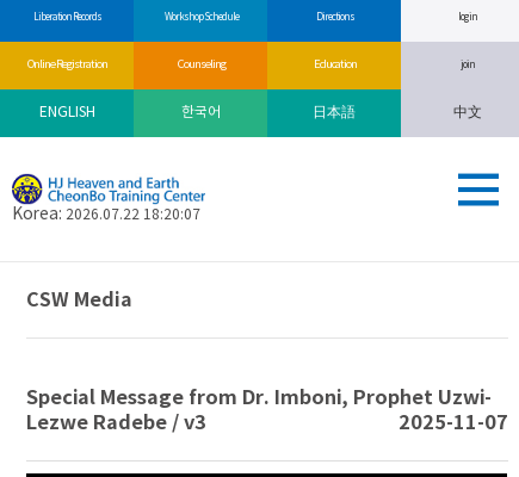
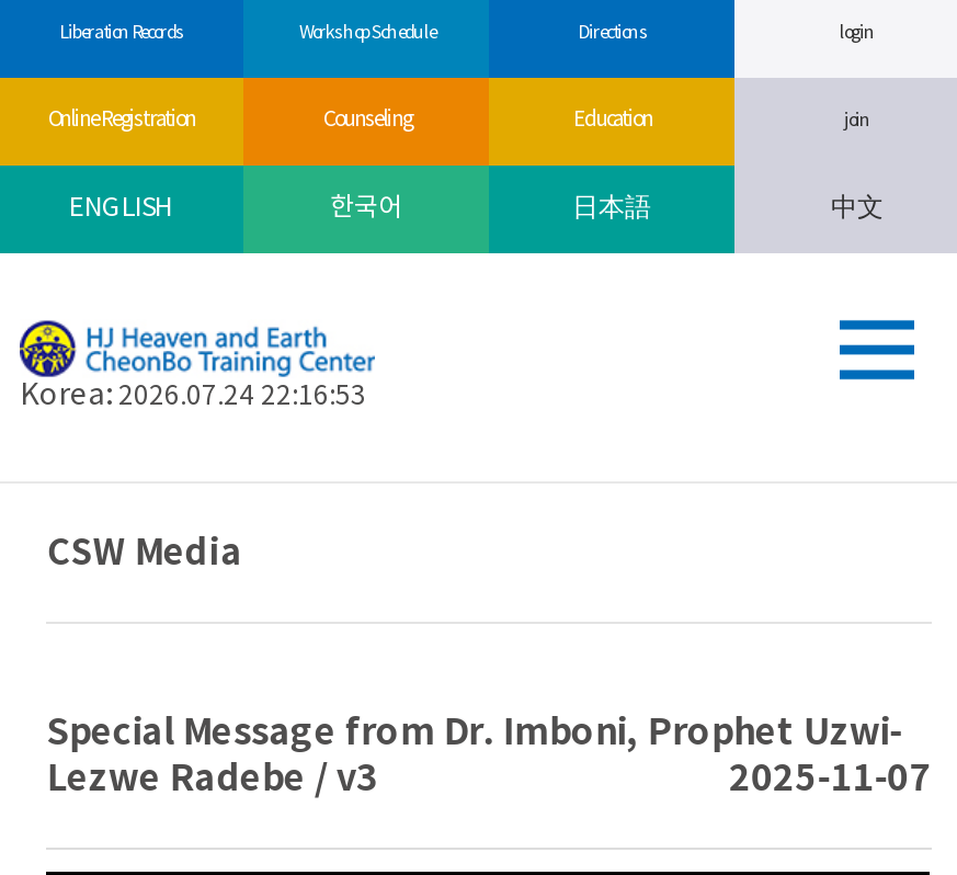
[12,205,200,224] Korea: 2026.07.22 18:20:07 -> [20,377,366,412] Korea: 2026.07.24 22:16:53

